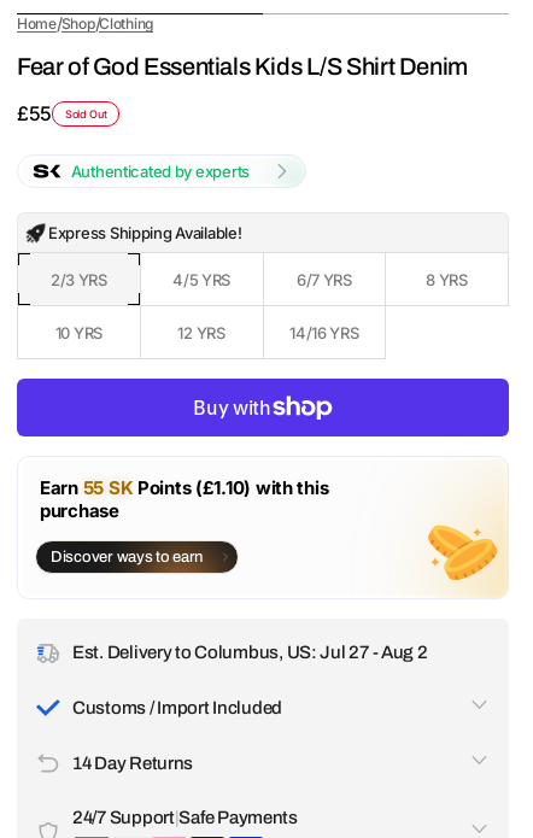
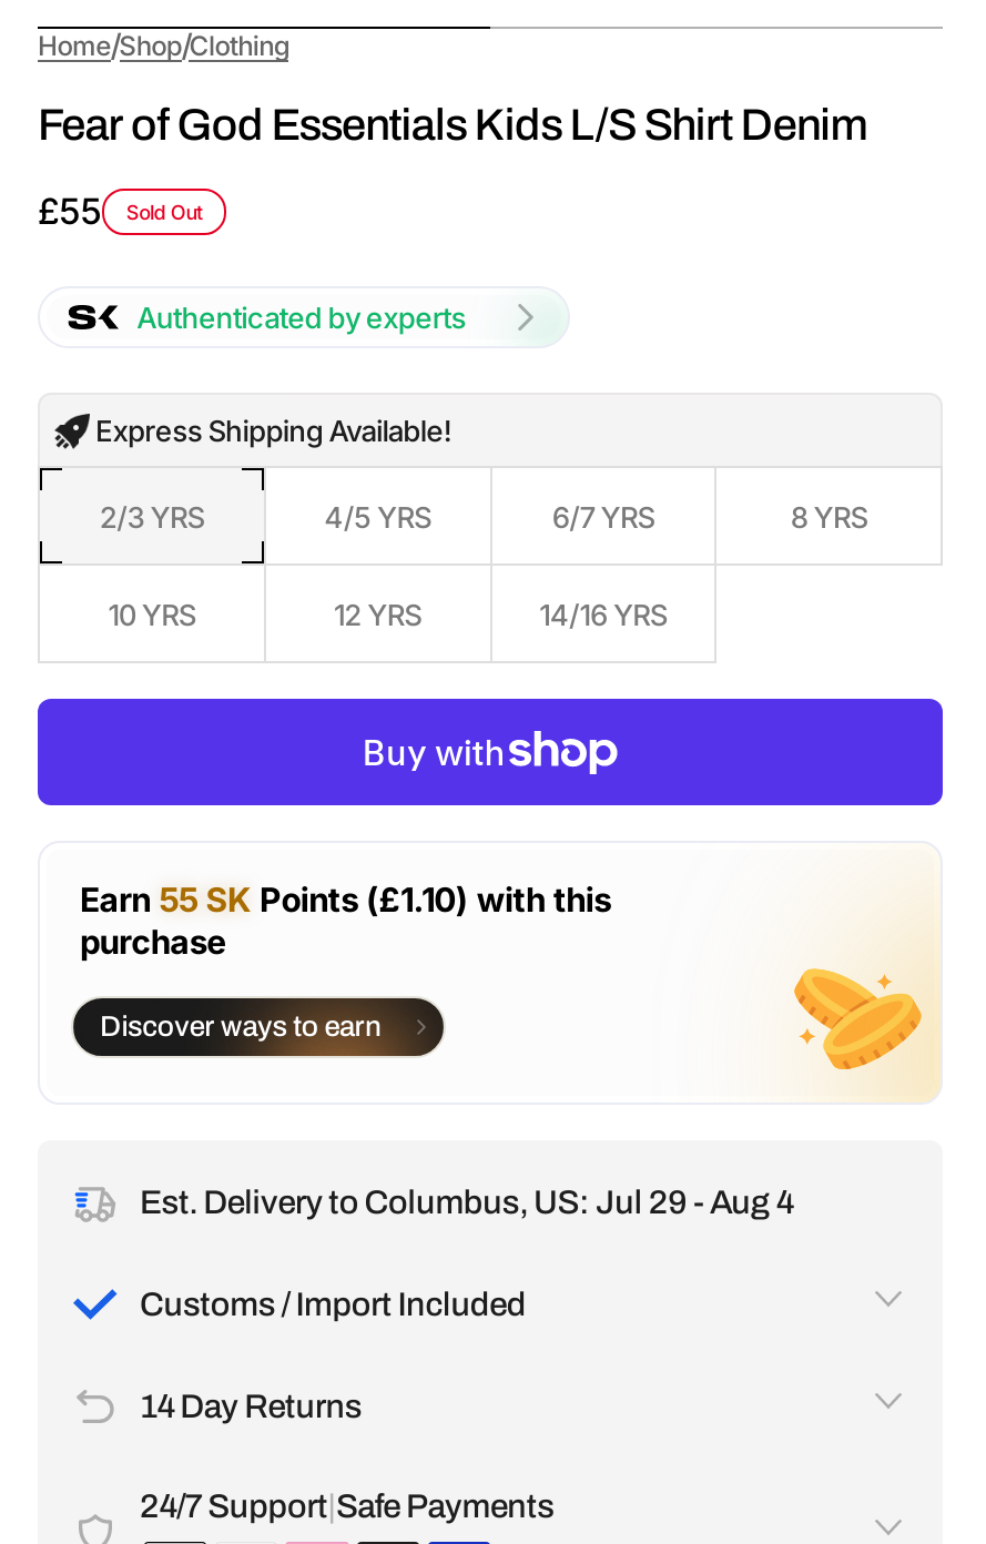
[72,643,428,662] Est. Delivery to Columbus, US: Jul 27 - Aug 2 -> [140,1185,793,1220] Est. Delivery to Columbus, US: Jul 29 - Aug 4

